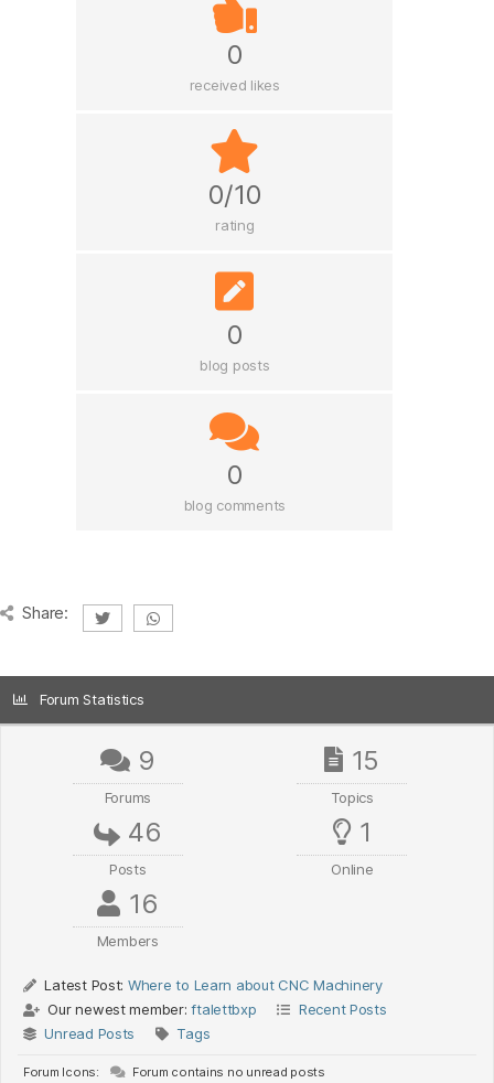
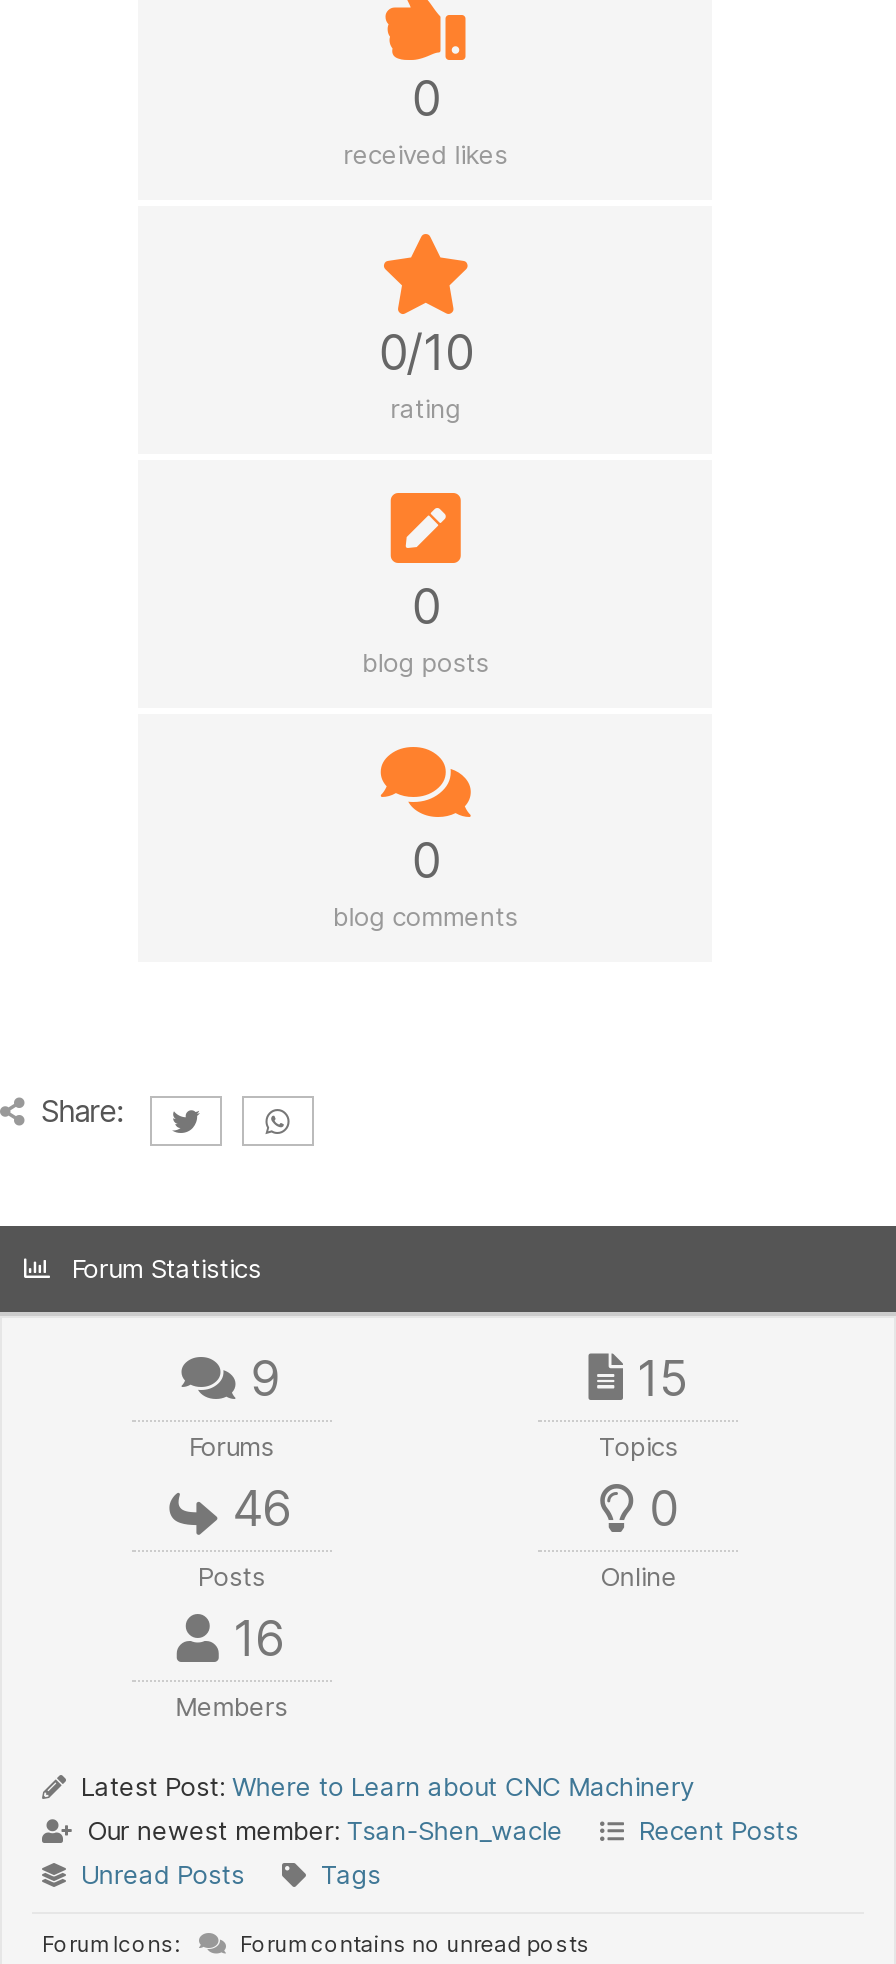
[360,816,371,848] 1 -> [649,1479,677,1537] 0
[44,1000,257,1017] Our newest member: ftalettbxp -> [79,1813,563,1845] Our newest member: Tsan-Shen_wacle

